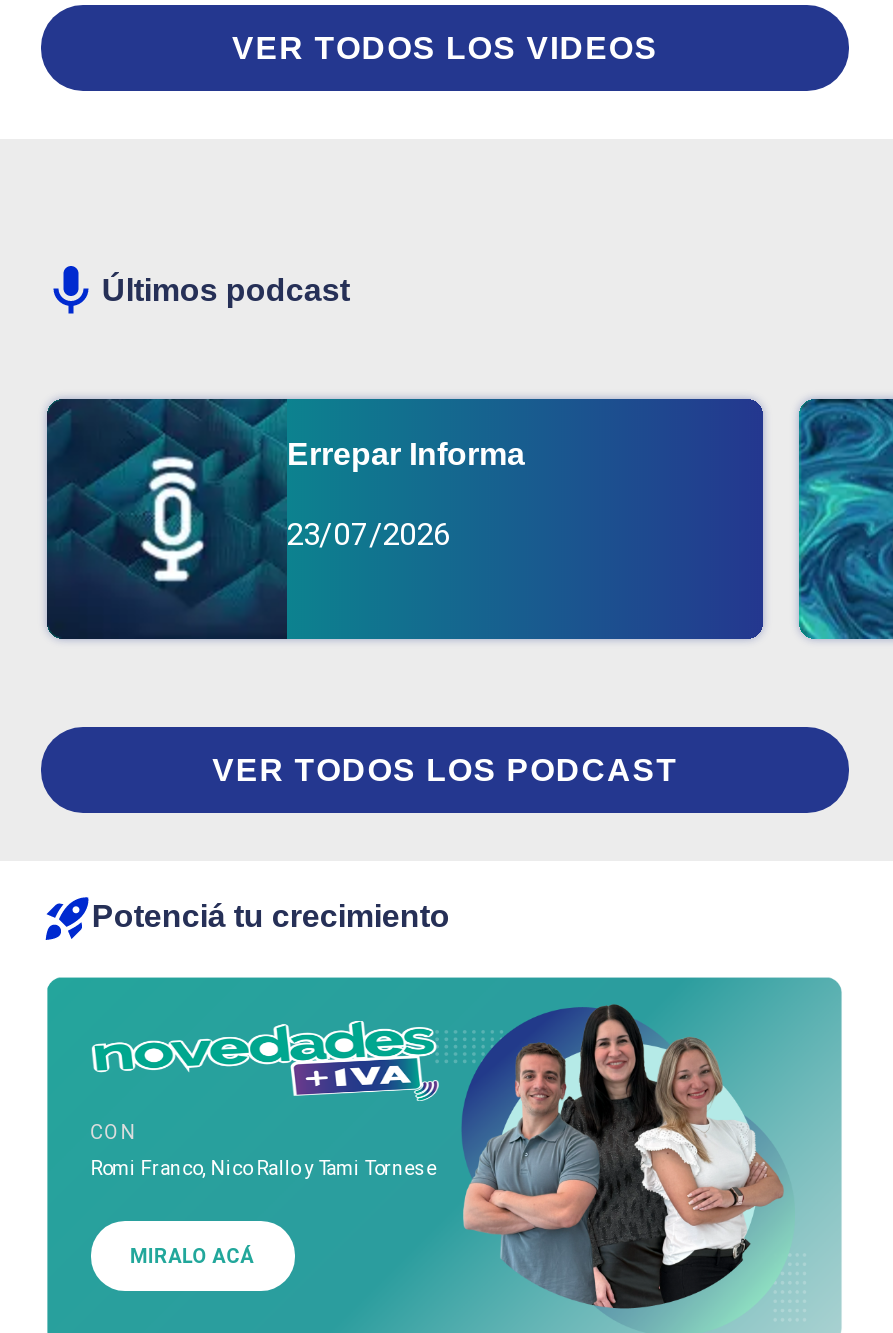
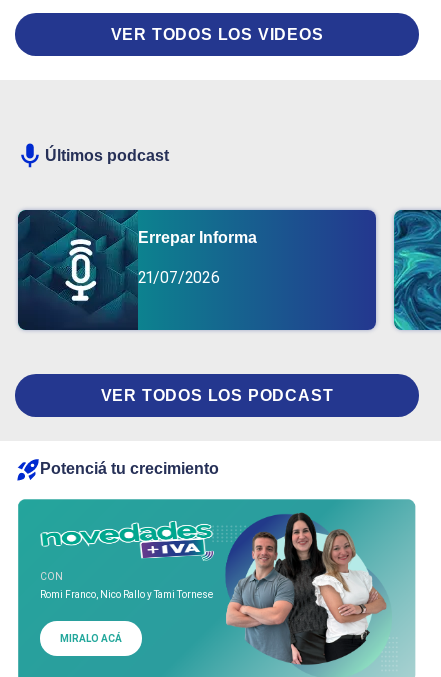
[287,515,453,553] 23/07/2026 -> [138,268,220,287] 21/07/2026

